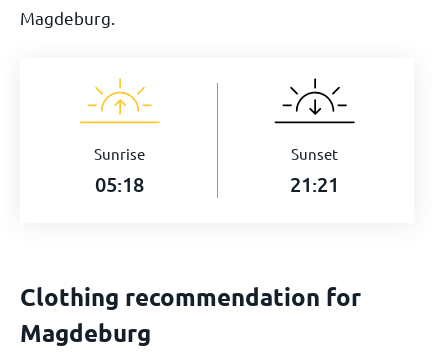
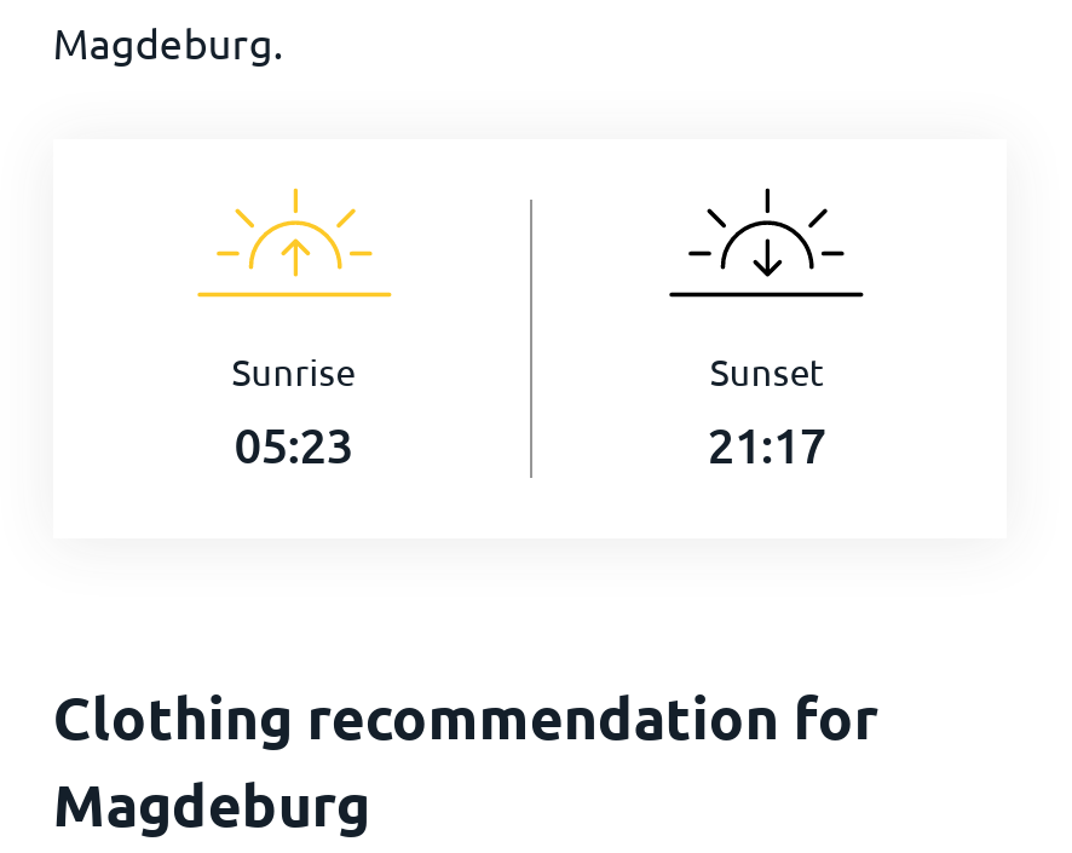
[95,171,144,197] 05:18 -> [234,413,353,476] 05:23
[290,171,339,197] 21:21 -> [707,413,826,476] 21:17

